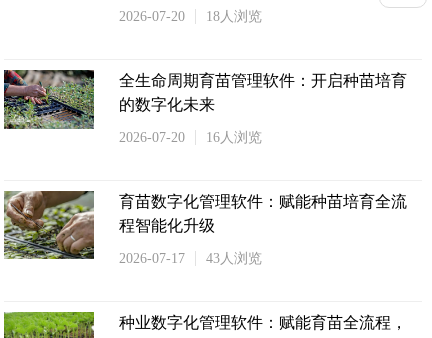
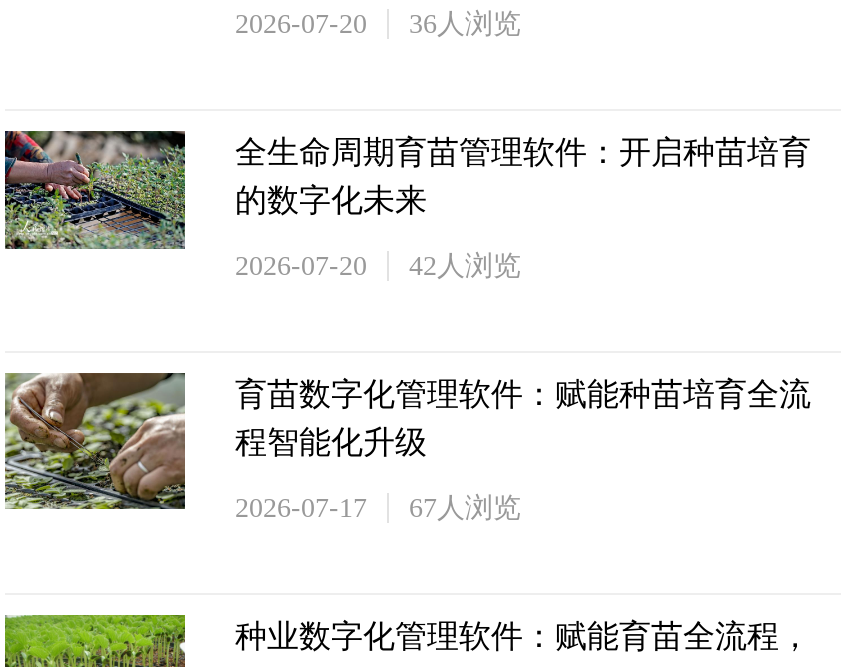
[119,9,262,24] 2026-07-20 18人浏览 -> [235,9,521,39] 2026-07-20 36人浏览
[119,130,262,145] 2026-07-20 16人浏览 -> [235,251,521,281] 2026-07-20 42人浏览
[119,251,262,266] 2026-07-17 43人浏览 -> [235,493,521,523] 2026-07-17 67人浏览

